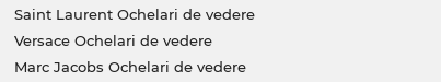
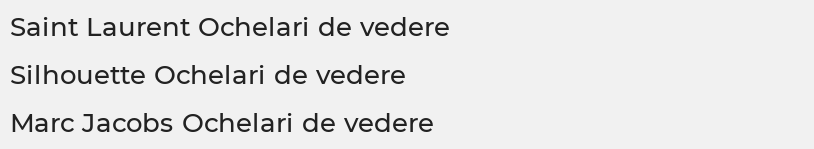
[14,32,212,50] Versace Ochelari de vedere -> [10,59,406,91] Silhouette Ochelari de vedere

